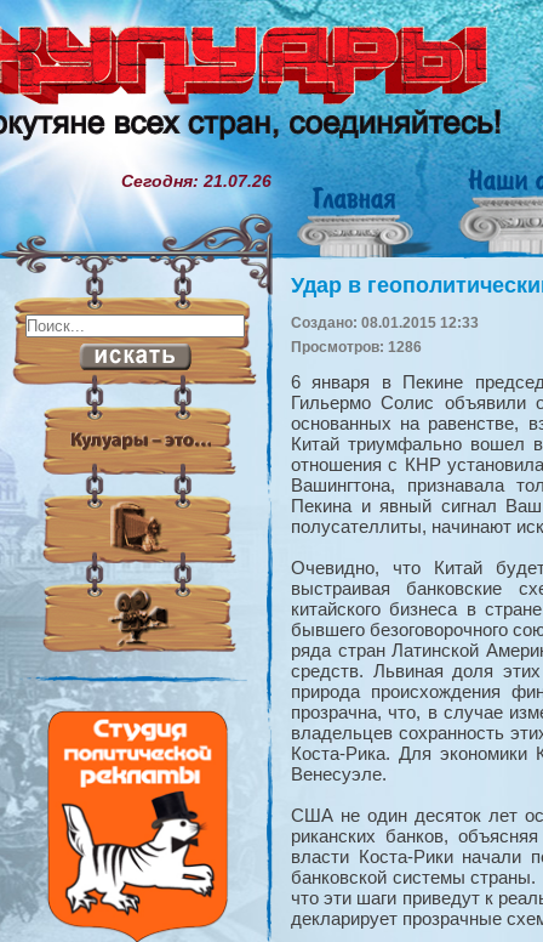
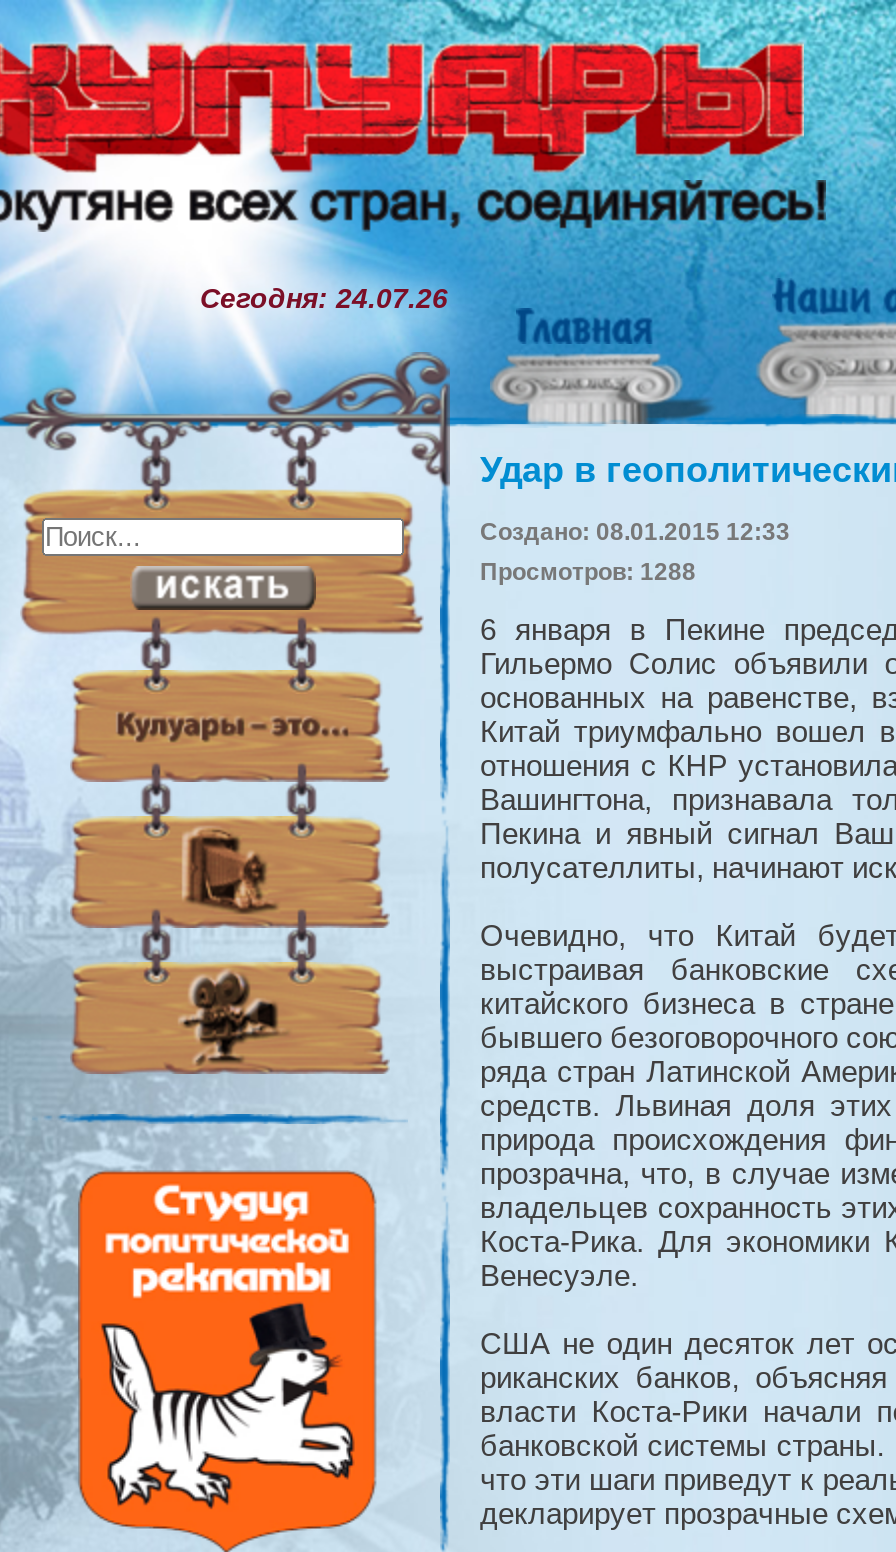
[121,171,271,191] Сегодня: 21.07.26 -> [200,282,448,314] Сегодня: 24.07.26
[291,339,422,356] Просмотров: 1286 -> [480,558,696,586] Просмотров: 1288

